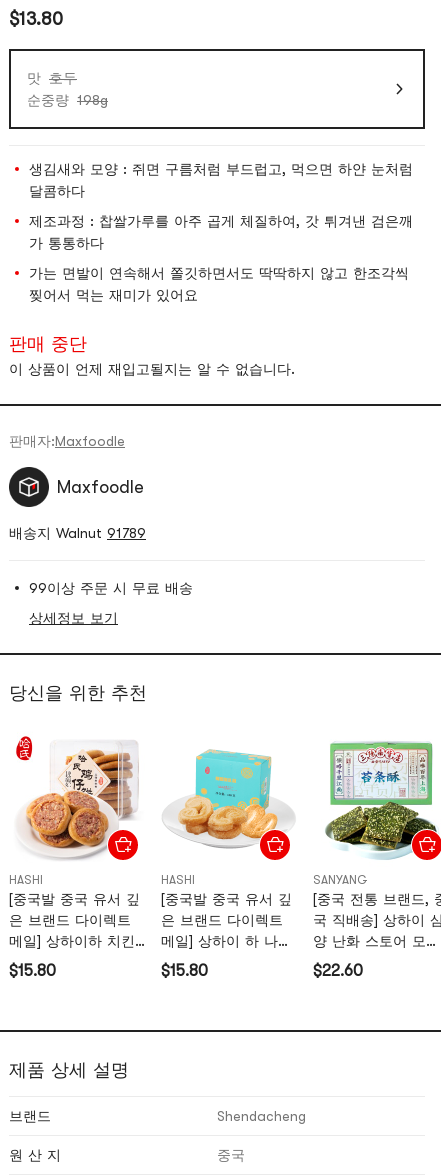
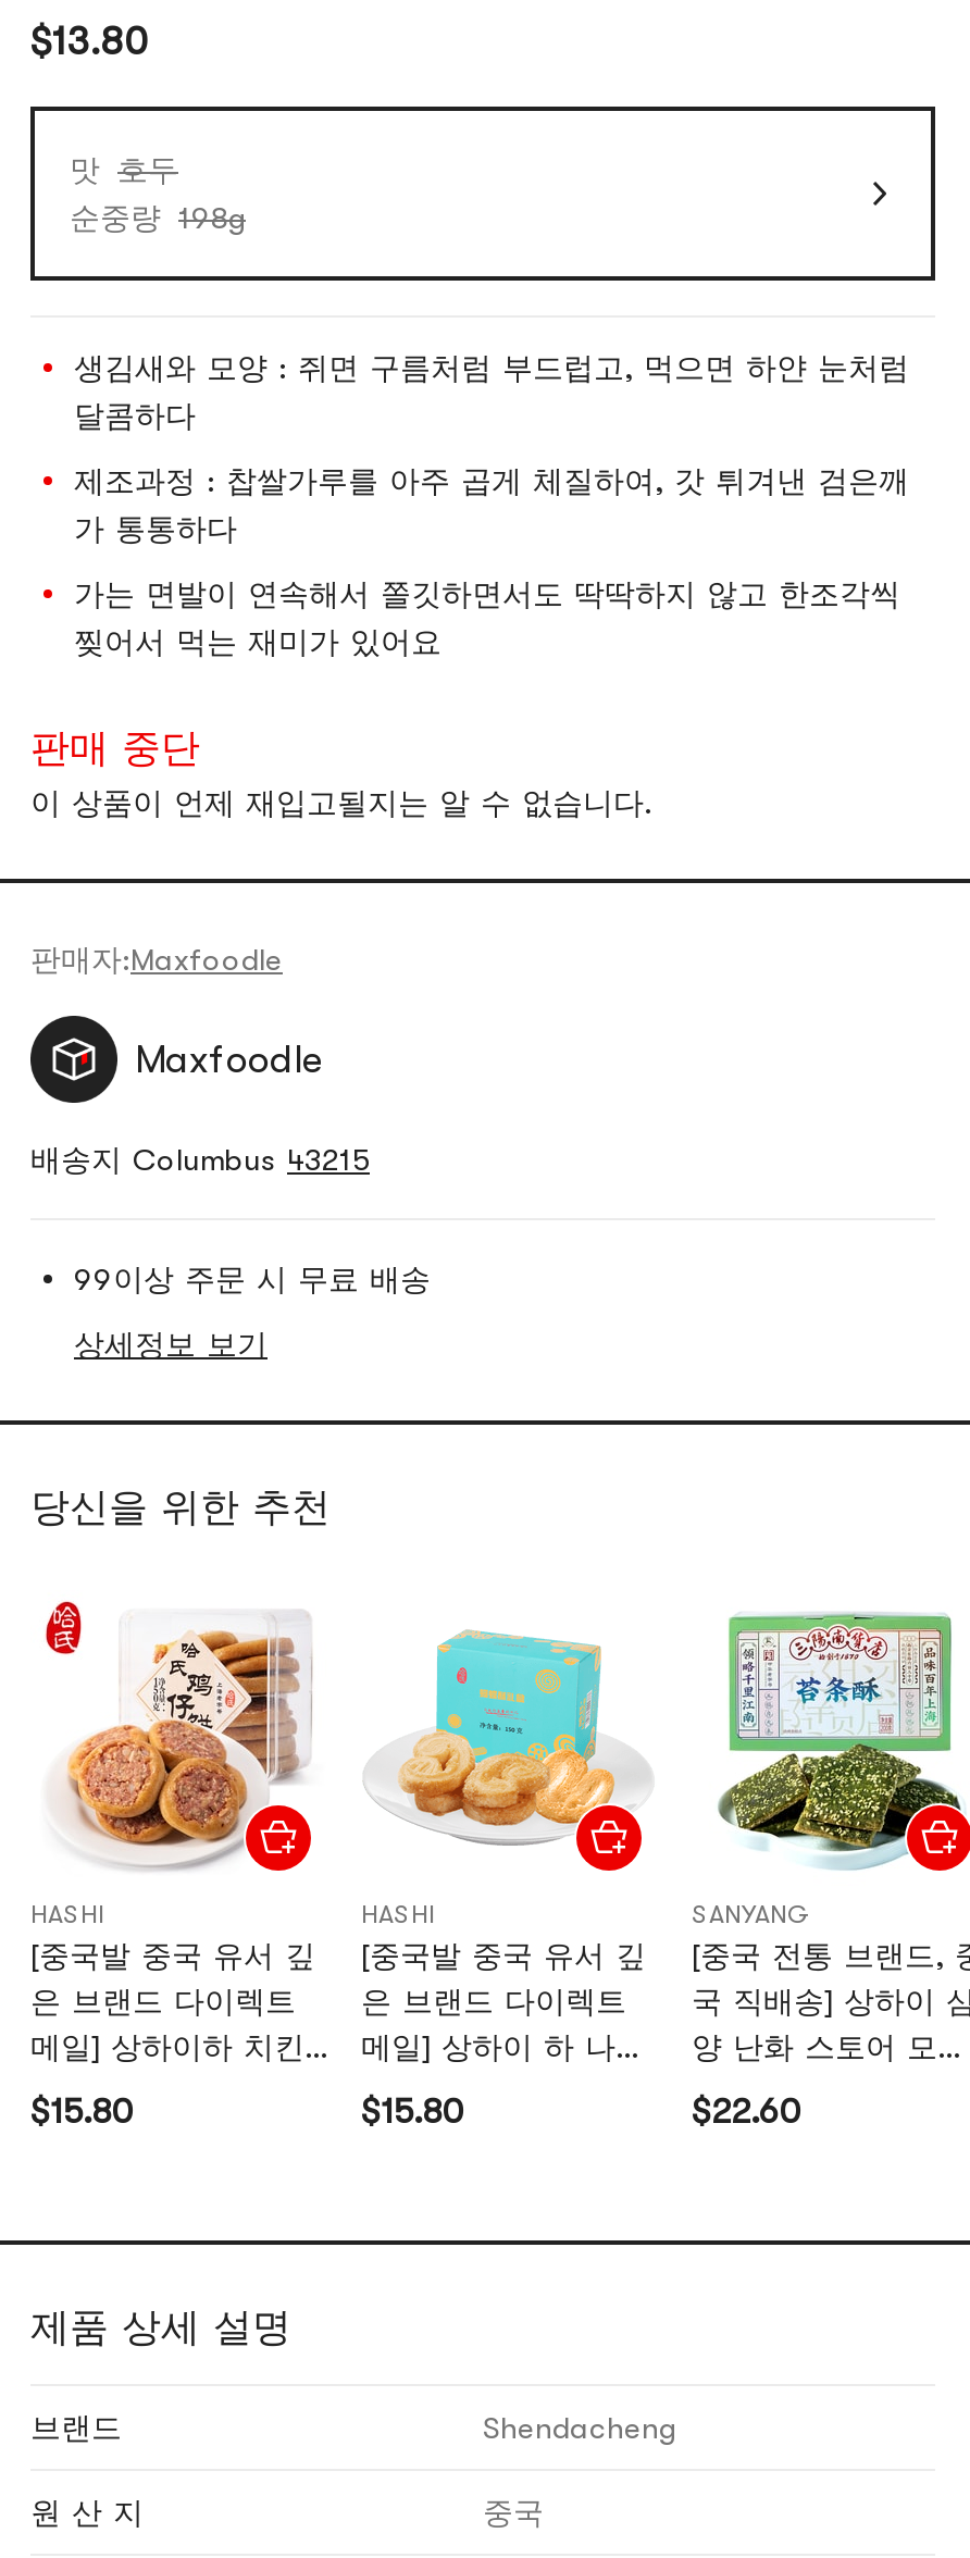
[9,525,146,541] 배송지 Walnut 91789 -> [30,1142,370,1177] 배송지 Columbus 43215

